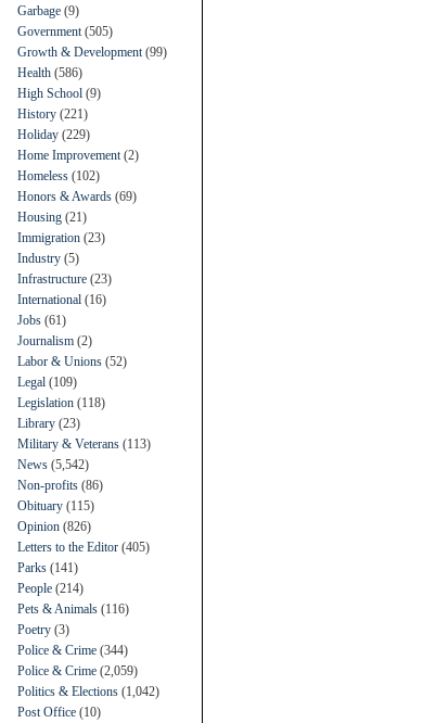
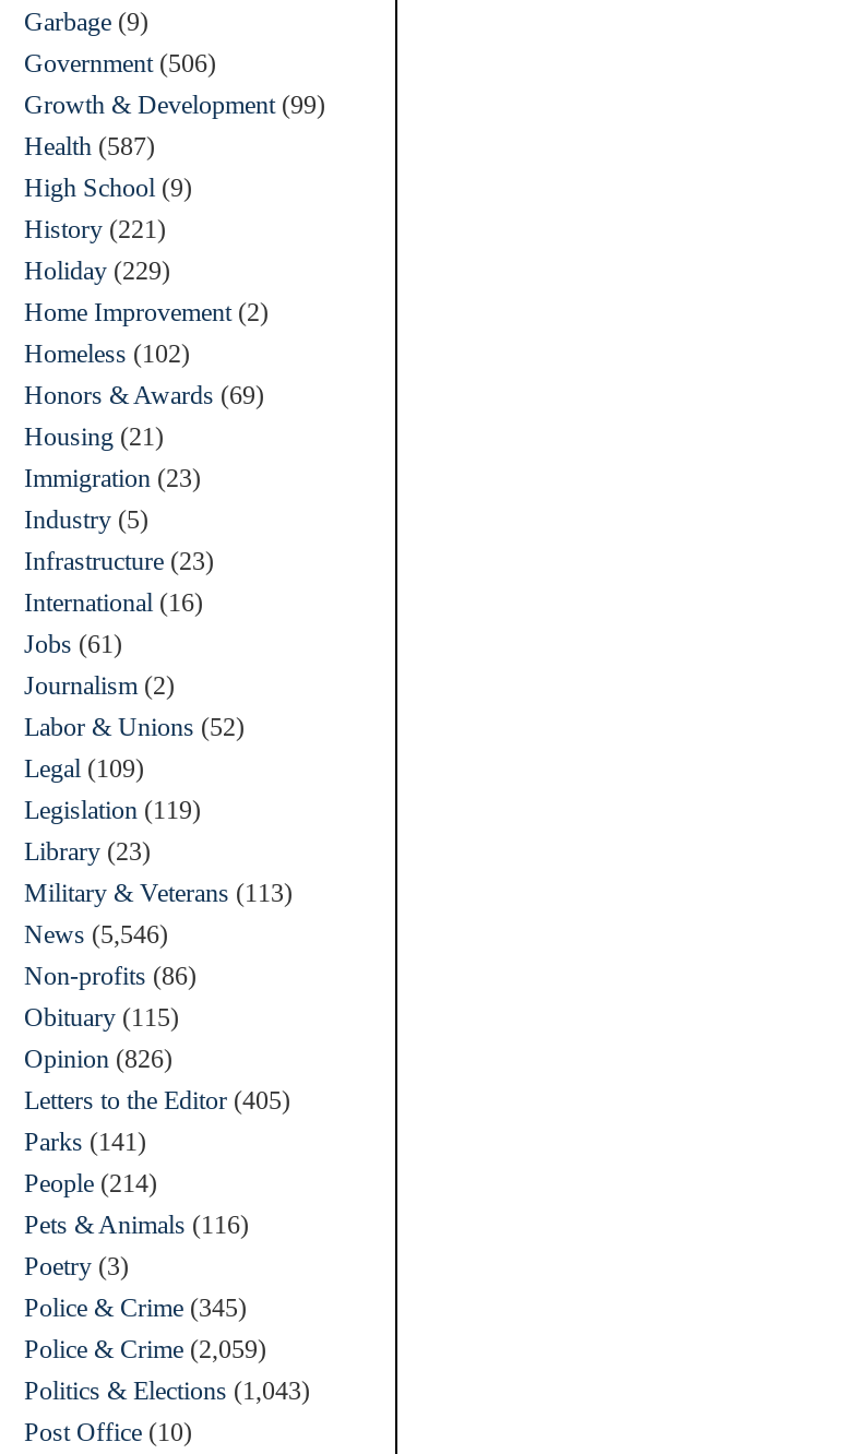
[17,24,113,39] Government (505) -> [24,48,216,79] Government (506)
[17,65,82,80] Health (586) -> [24,131,155,162] Health (587)
[17,395,105,410] Legislation (118) -> [24,795,201,825] Legislation (119)
[17,457,89,472] News (5,542) -> [24,919,168,950] News (5,546)
[17,643,128,658] Police & Crime (344) -> [24,1292,247,1323] Police & Crime (345)
[17,684,159,699] Politics & Elections (1,042) -> [24,1375,310,1406] Politics & Elections (1,043)

